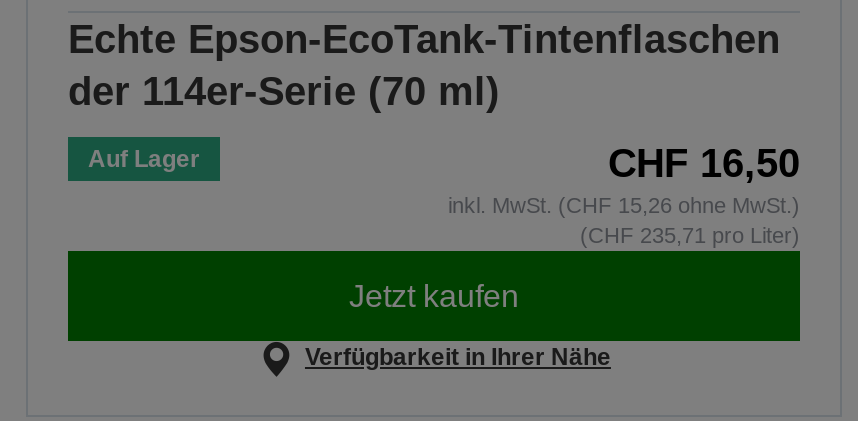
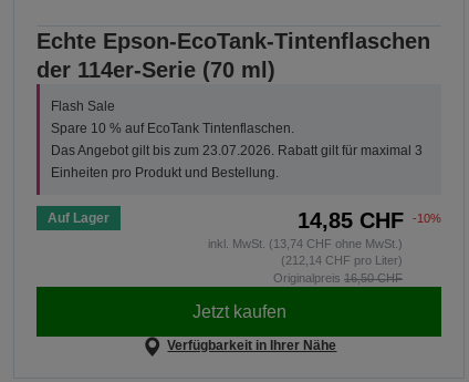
none -> [51,99,423,181] Flash Sale | Spare 10 % auf EcoTank Tintenflaschen. | Das Angebot gilt bis zum 23.07.2026. Rabatt gilt für maximal 3 | Einheiten pro Produkt und Bestellung.
[448,142,800,248] CHF 16,50 | inkl. MwSt. (CHF 15,26 ohne MwSt.) | (CHF 235,71 pro Liter) -> [208,209,441,285] 14,85 CHF | -10% | inkl. MwSt. (13,74 CHF ohne MwSt.) | (212,14 CHF pro Liter) | Originalpreis 16,50 CHF

